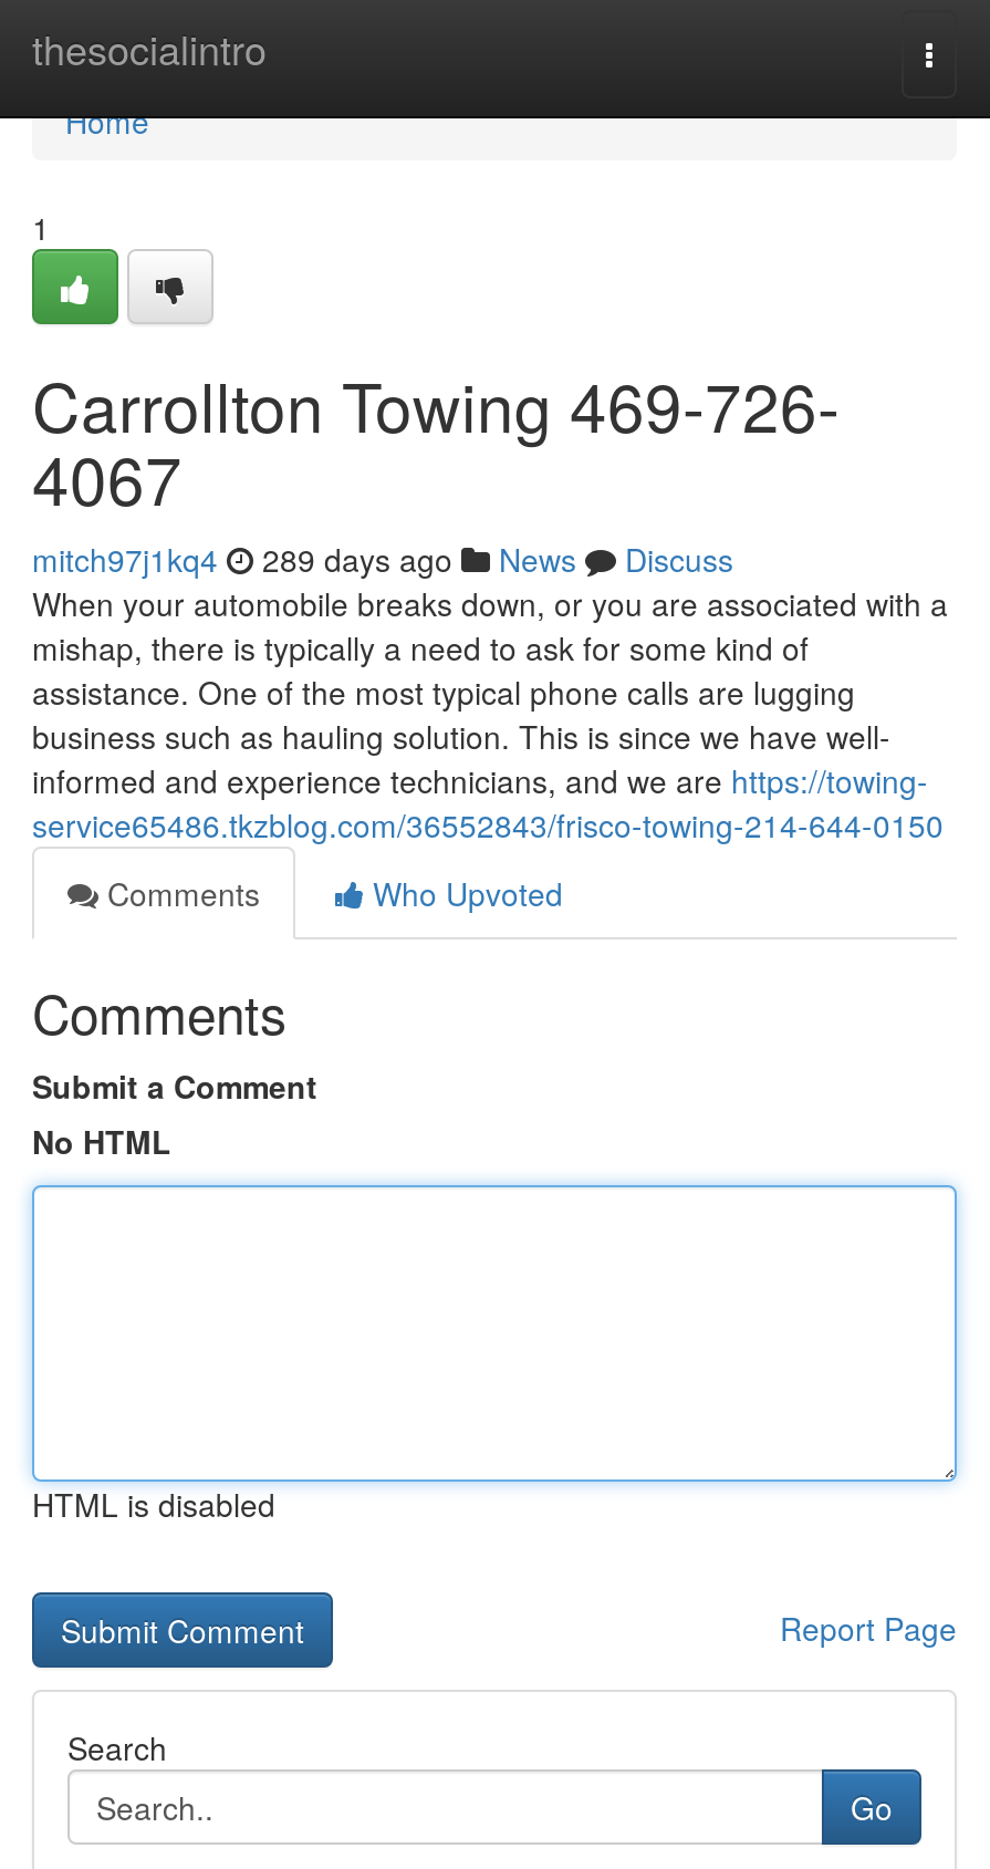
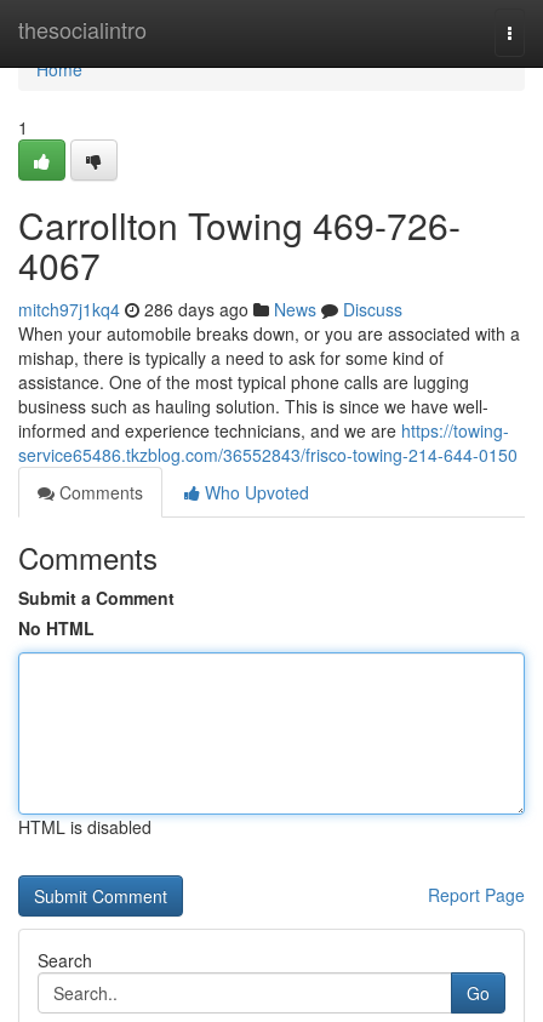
[32,537,733,581] mitch97j1kq4 289 days ago News Discuss -> [18,297,402,321] mitch97j1kq4 286 days ago News Discuss

